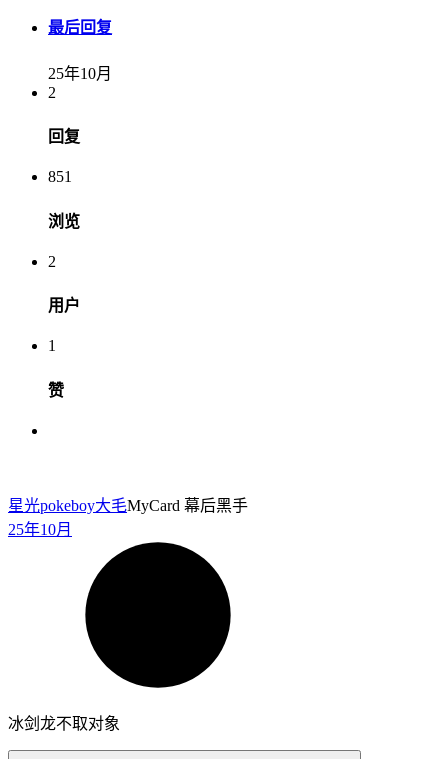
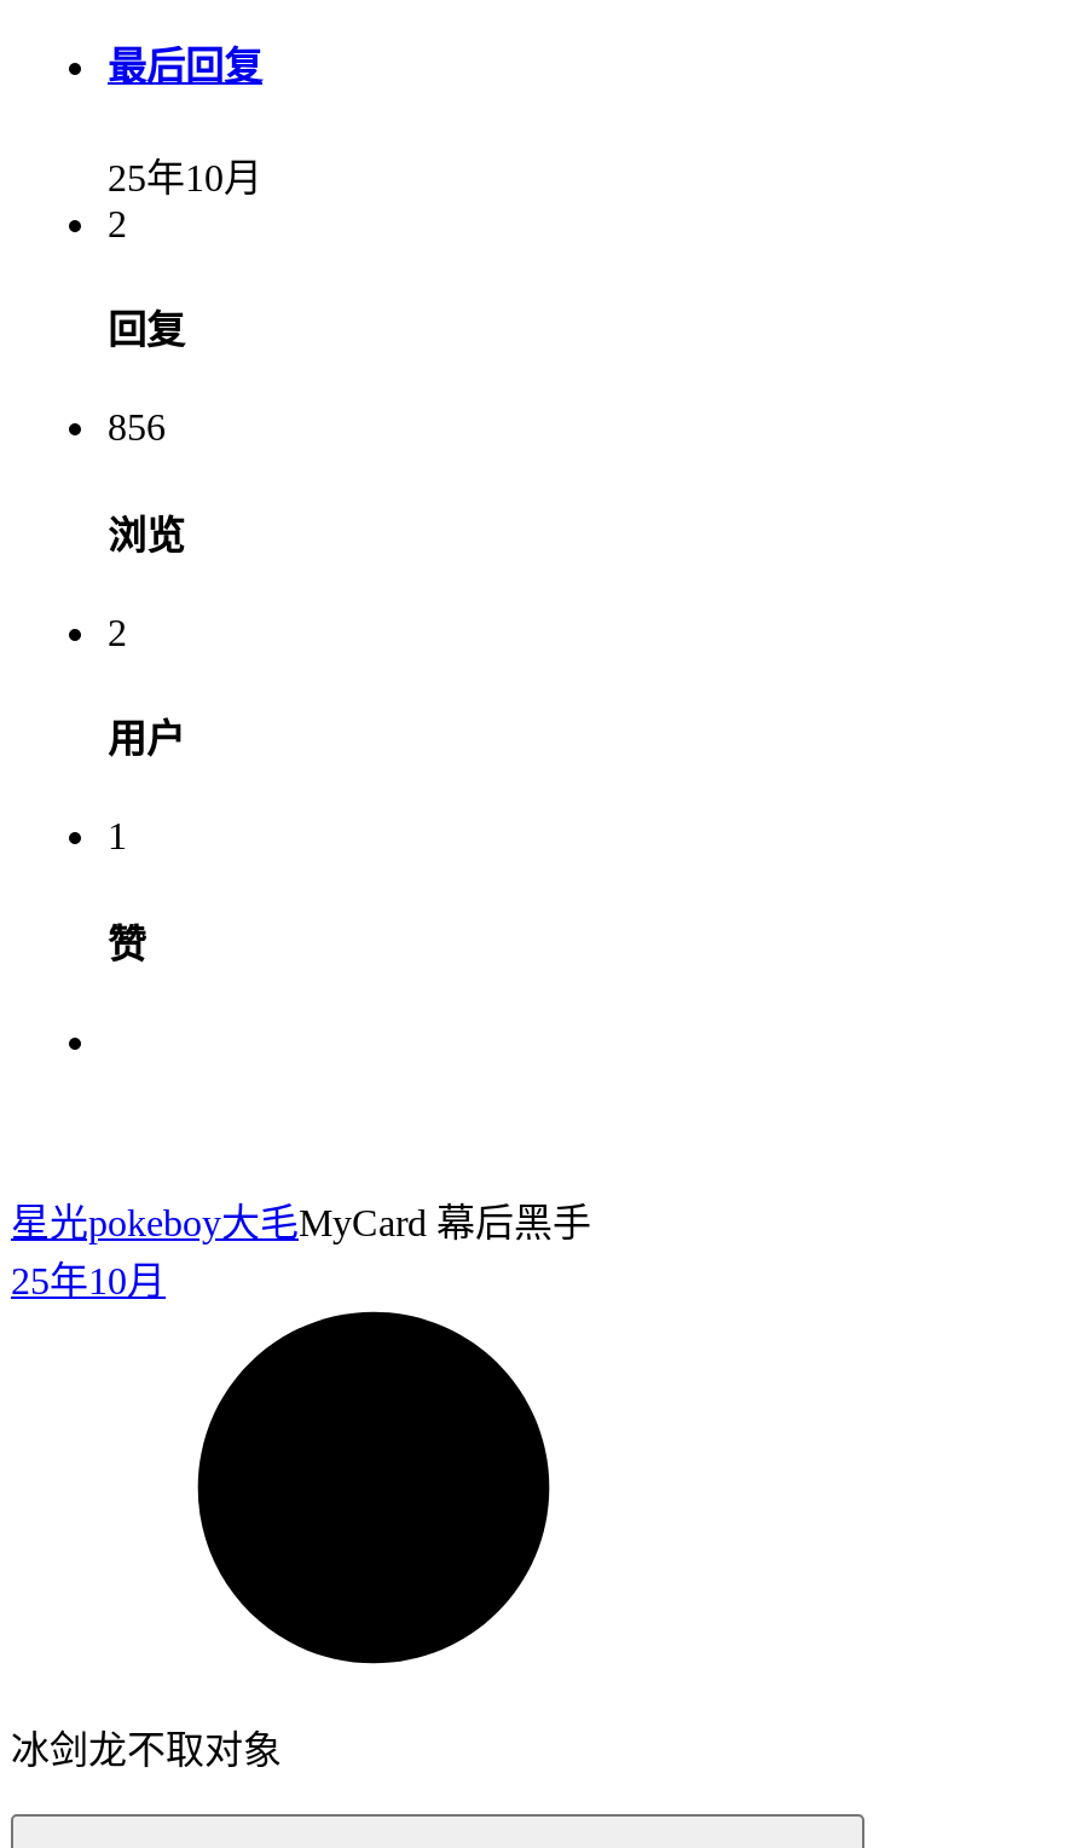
[48,168,72,185] 851 -> [108,407,166,448] 856

